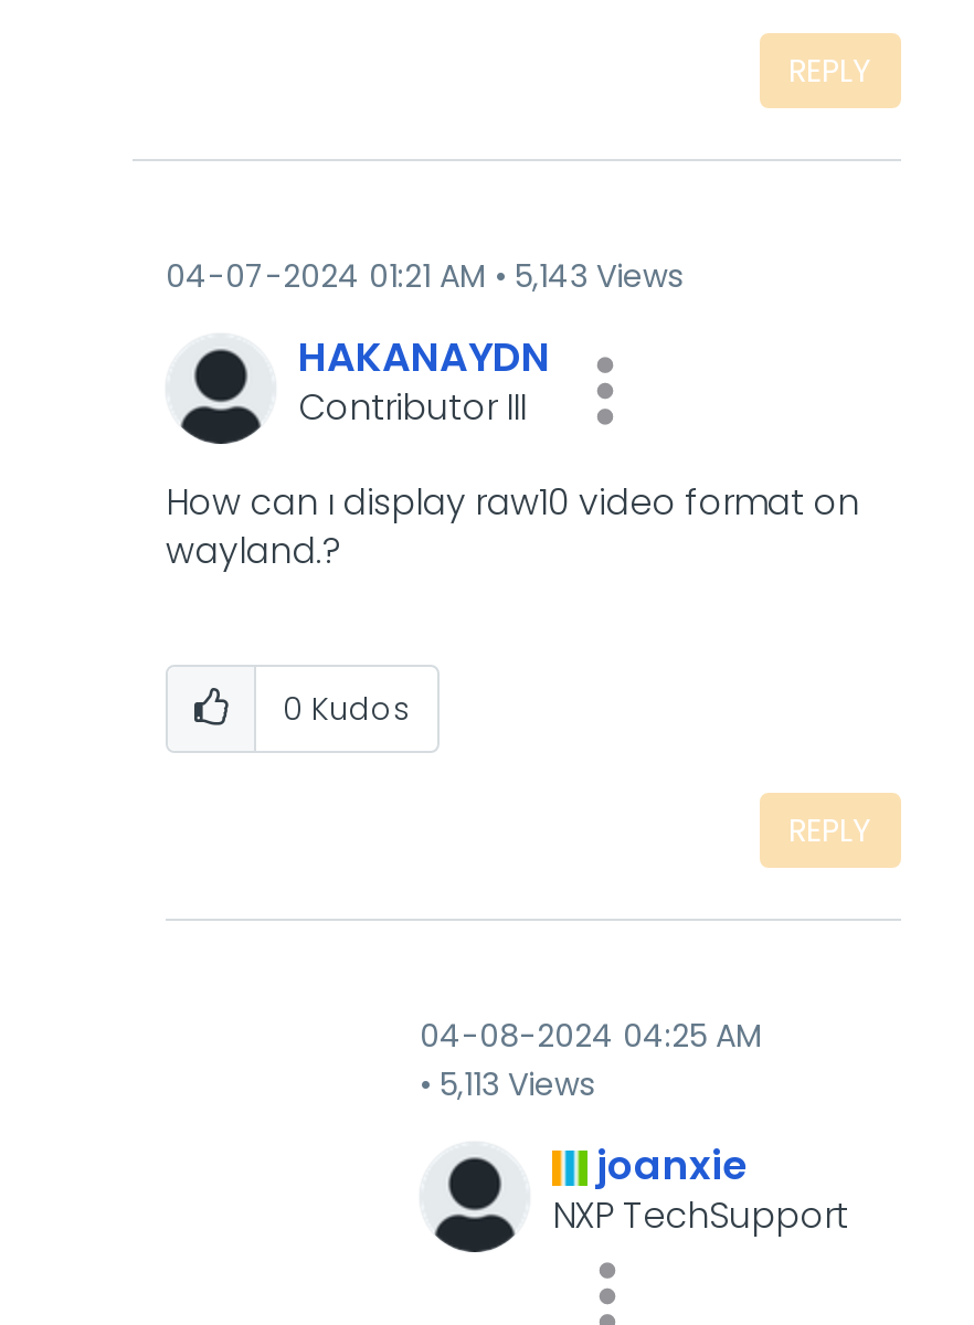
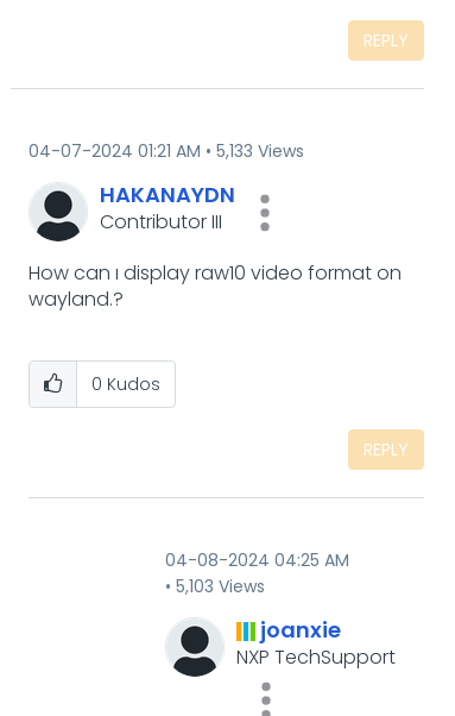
[166,253,682,297] 04-07-2024 01:21 AM 5,143 Views -> [29,139,304,162] 04-07-2024 01:21 AM 5,133 Views
[440,1061,594,1105] 5,113 Views -> [176,574,265,598] 5,103 Views

